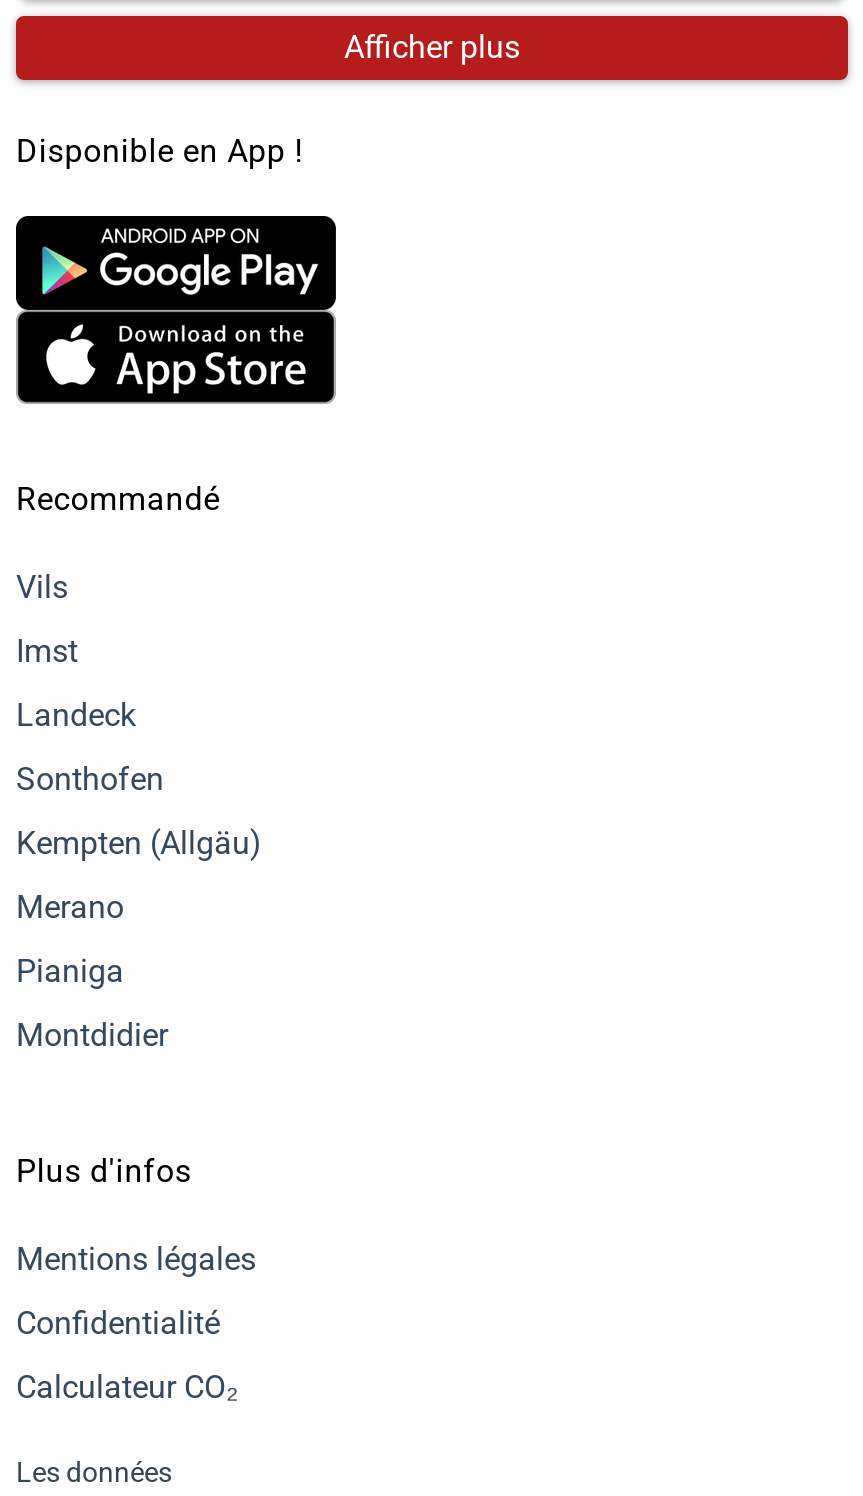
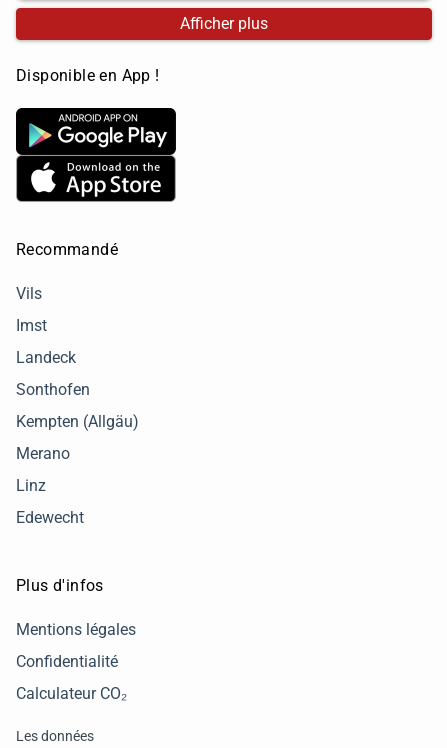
[16,953,124,991] Pianiga -> [16,476,46,495] Linz
[16,1017,168,1055] Montdidier -> [16,508,84,527] Edewecht

